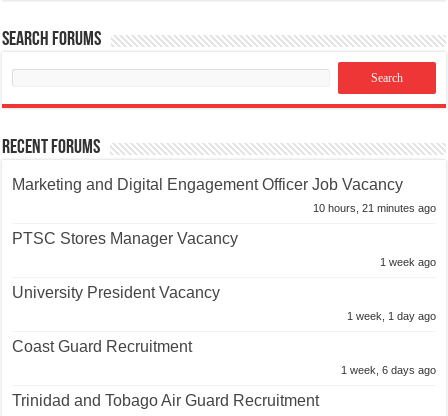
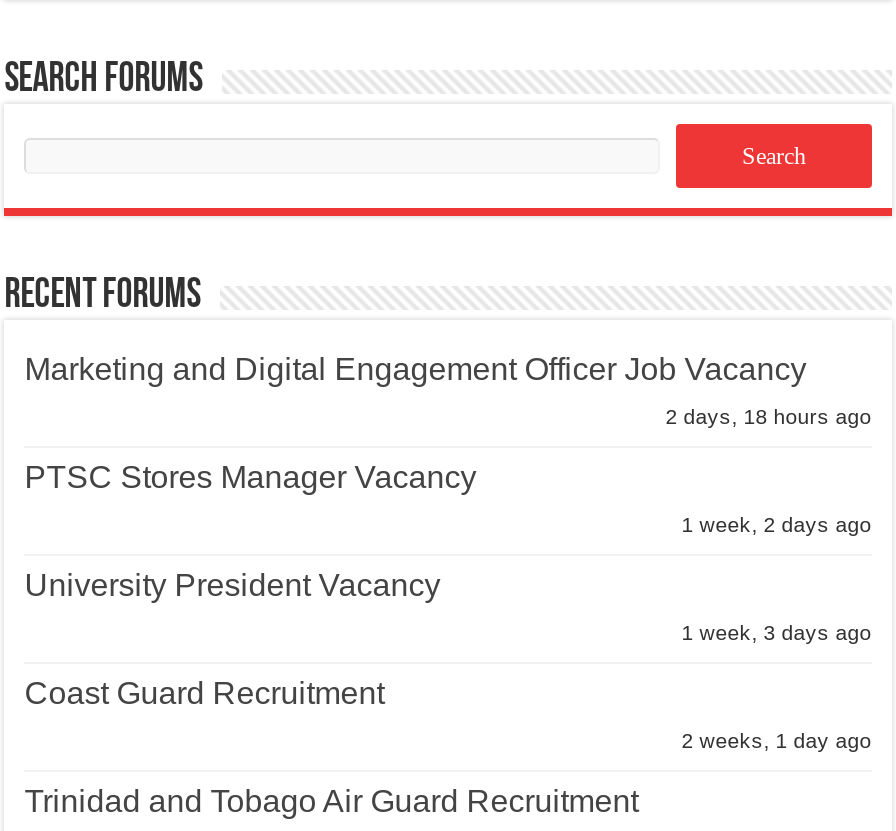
[313,202,436,214] 10 hours, 21 minutes ago -> [666,404,872,428] 2 days, 18 hours ago
[380,256,436,268] 1 week ago -> [682,512,872,536] 1 week, 2 days ago
[347,310,436,322] 1 week, 1 day ago -> [682,620,872,644] 1 week, 3 days ago
[341,364,436,376] 1 week, 6 days ago -> [682,728,872,752] 2 weeks, 1 day ago

